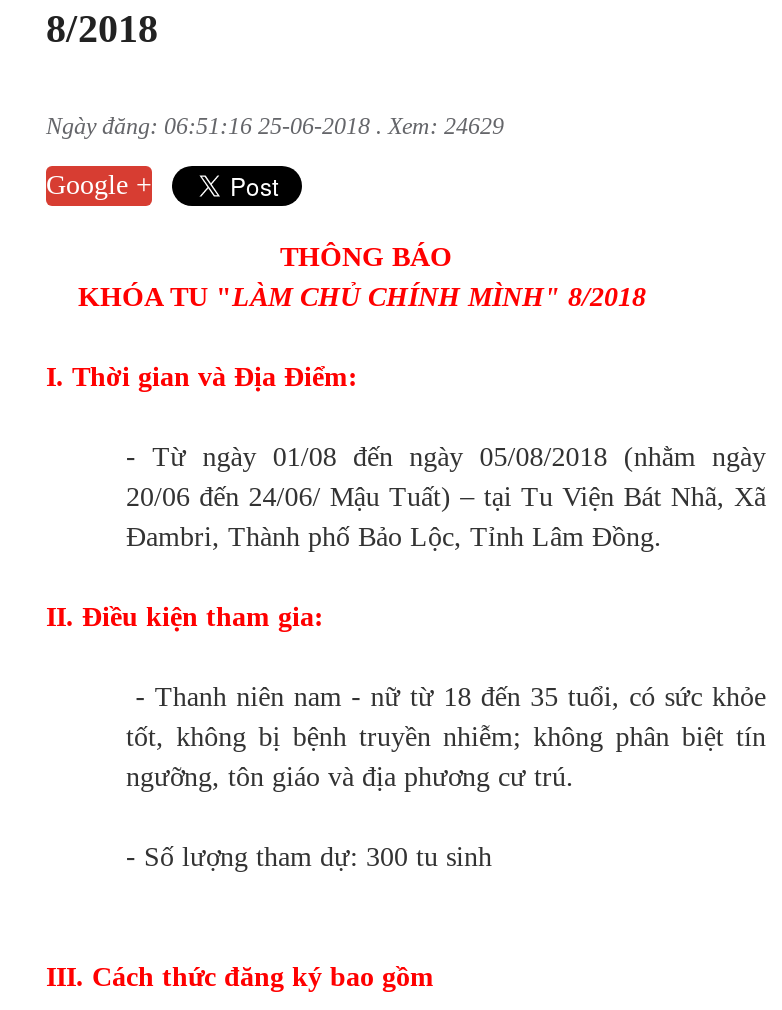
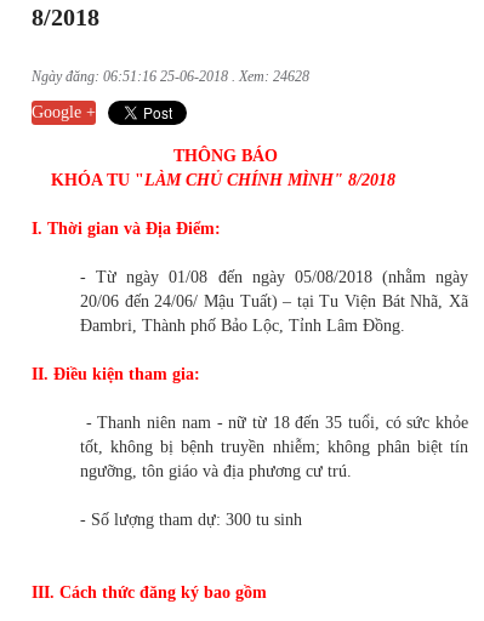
[46,113,504,141] Ngày đăng: 06:51:16 25-06-2018 . Xem: 24629 -> [32,68,309,85] Ngày đăng: 06:51:16 25-06-2018 . Xem: 24628

